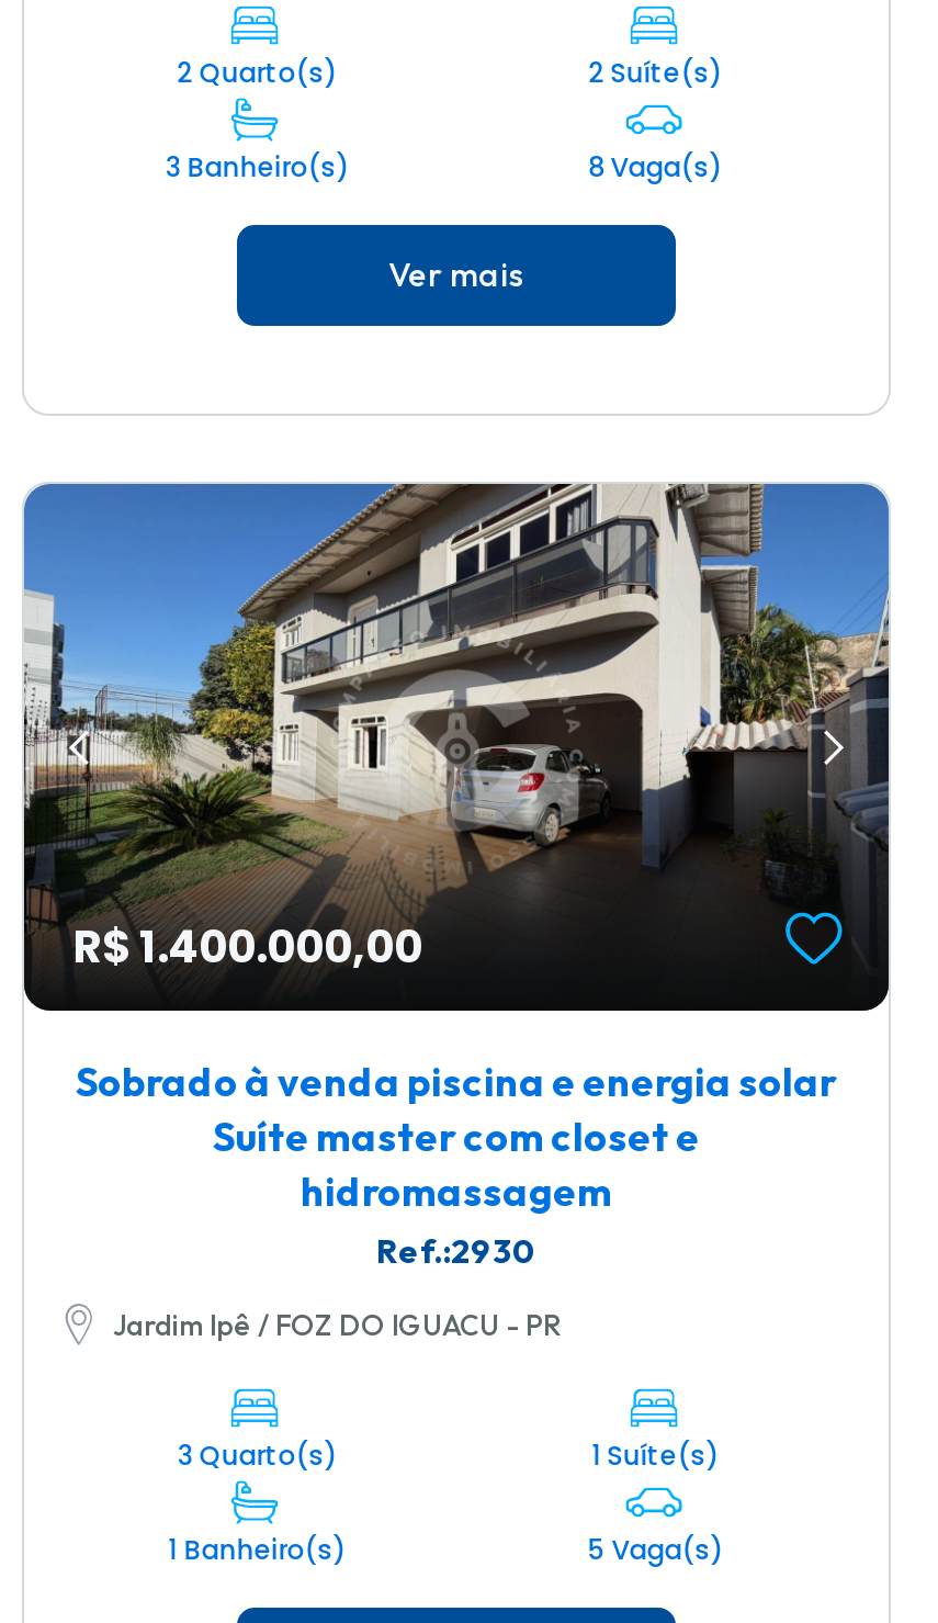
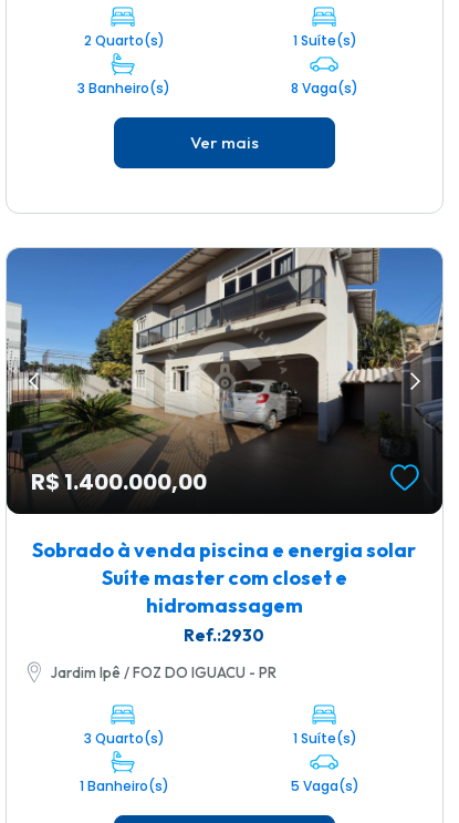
[588,54,722,91] 2 Suíte(s) -> [293,31,357,50] 1 Suíte(s)

